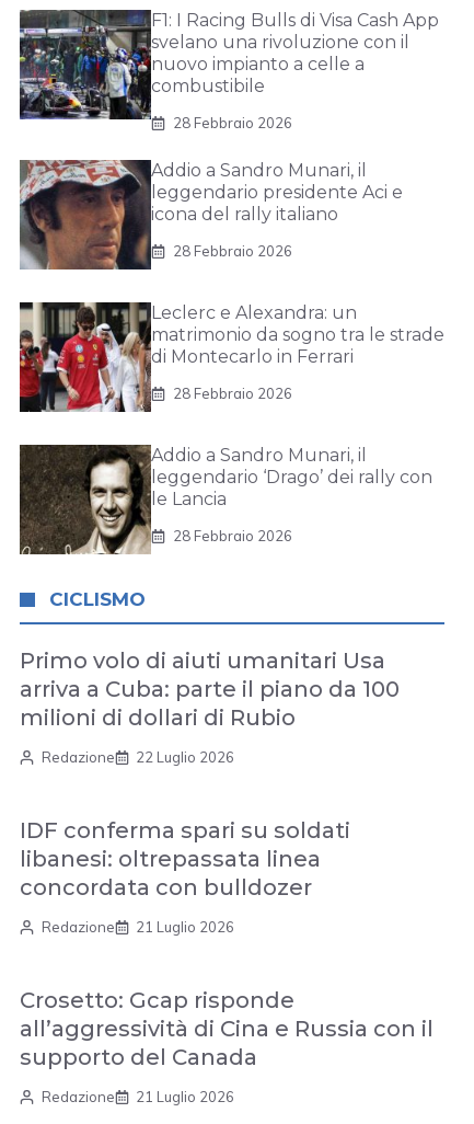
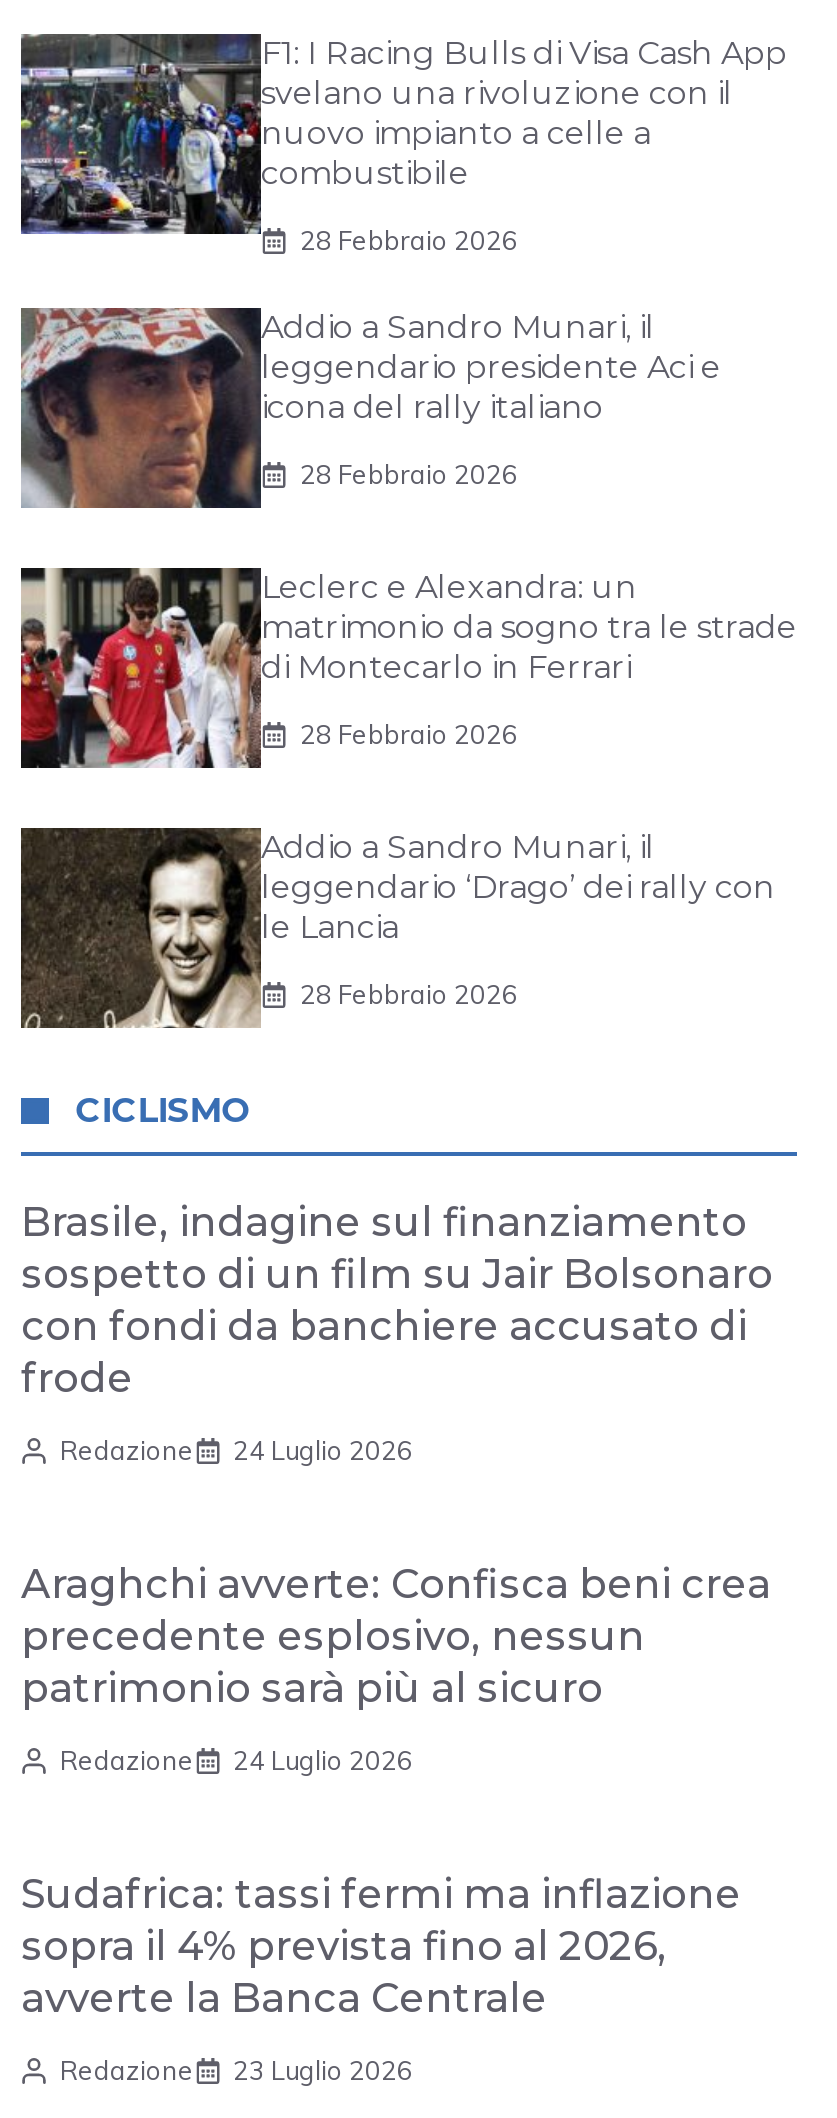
[20,648,400,731] Primo volo di aiuti umanitari Usa | arriva a Cuba: parte il piano da 100 | milioni di dollari di Rubio -> [21,1199,773,1403] Brasile, indagine sul finanziamento | sospetto di un film su Jair Bolsonaro | con fondi da banchiere accusato di | frode
[41,749,234,766] Redazione 22 Luglio 2026 -> [60,1435,413,1467] Redazione 24 Luglio 2026
[20,818,350,901] IDF conferma spari su soldati | libanesi: oltrepassata linea | concordata con bulldozer -> [21,1561,771,1713] Araghchi avverte: Confisca beni crea | precedente esplosivo, nessun | patrimonio sarà più al sicuro
[41,918,234,936] Redazione 21 Luglio 2026 -> [60,1745,413,1777] Redazione 24 Luglio 2026
[20,987,433,1071] Crosetto: Gcap risponde | all’aggressività di Cina e Russia con il | supporto del Canada -> [21,1871,741,2023] Sudafrica: tassi fermi ma inflazione | sopra il 4% prevista fino al 2026, | avverte la Banca Centrale
[41,1088,234,1106] Redazione 21 Luglio 2026 -> [60,2055,413,2087] Redazione 23 Luglio 2026

